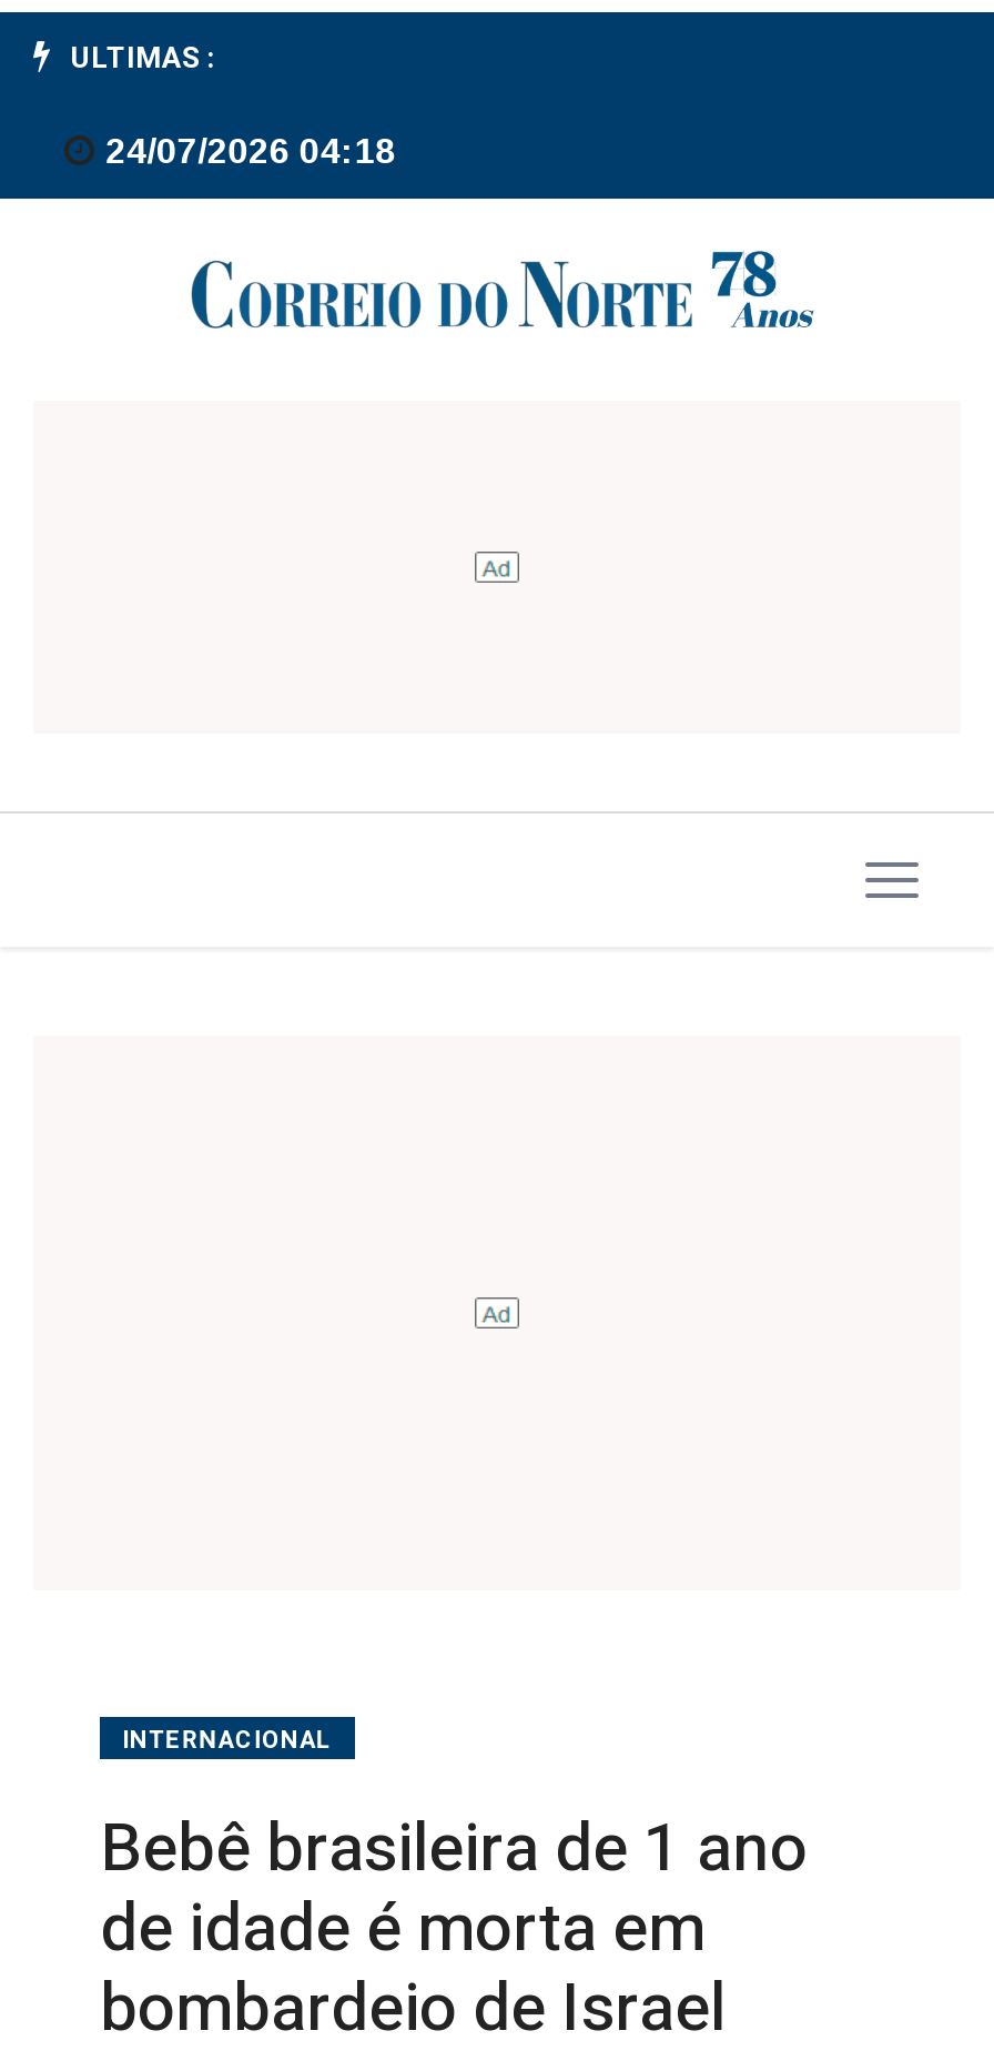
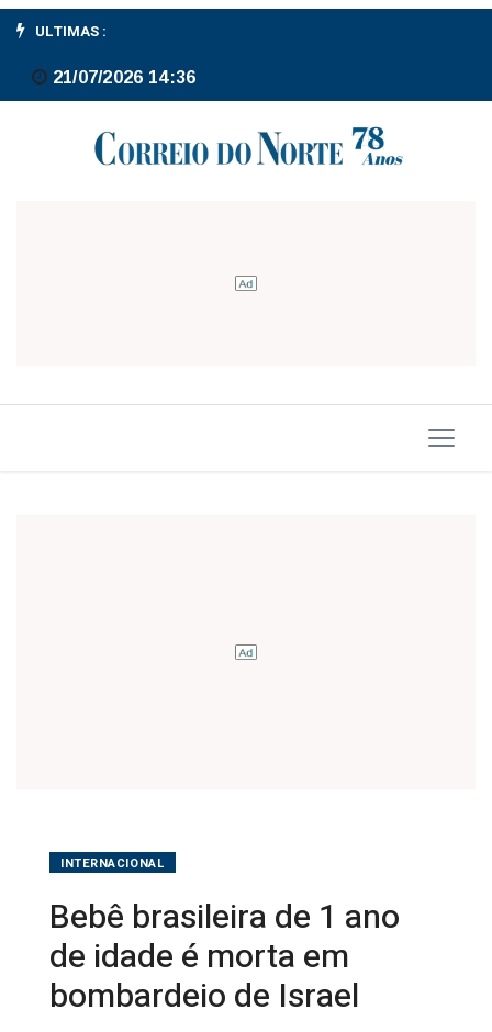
[96,132,396,169] 24/07/2026 04:18 -> [48,68,196,87] 21/07/2026 14:36

